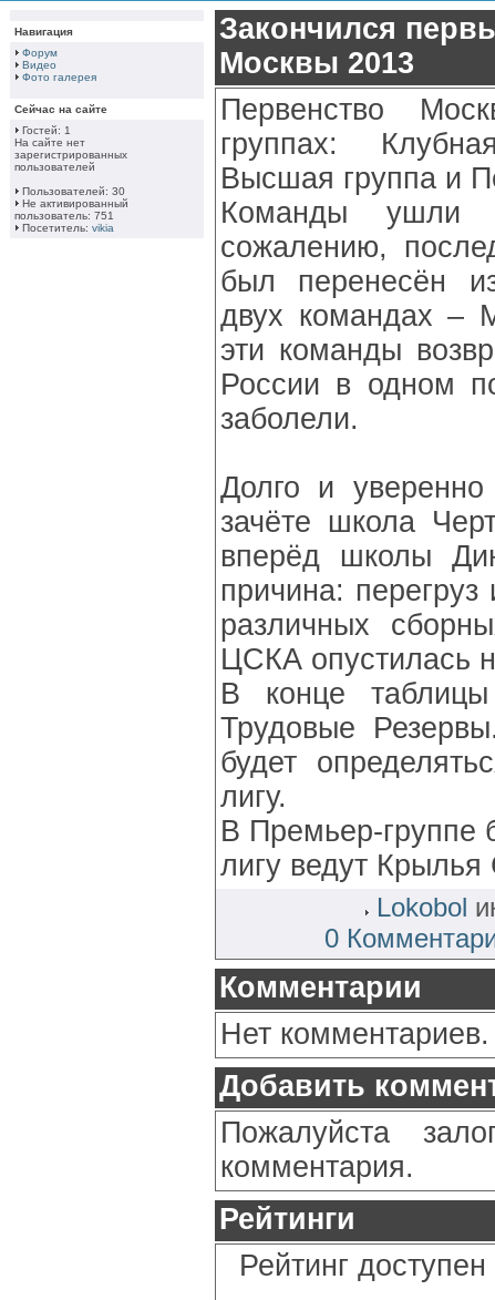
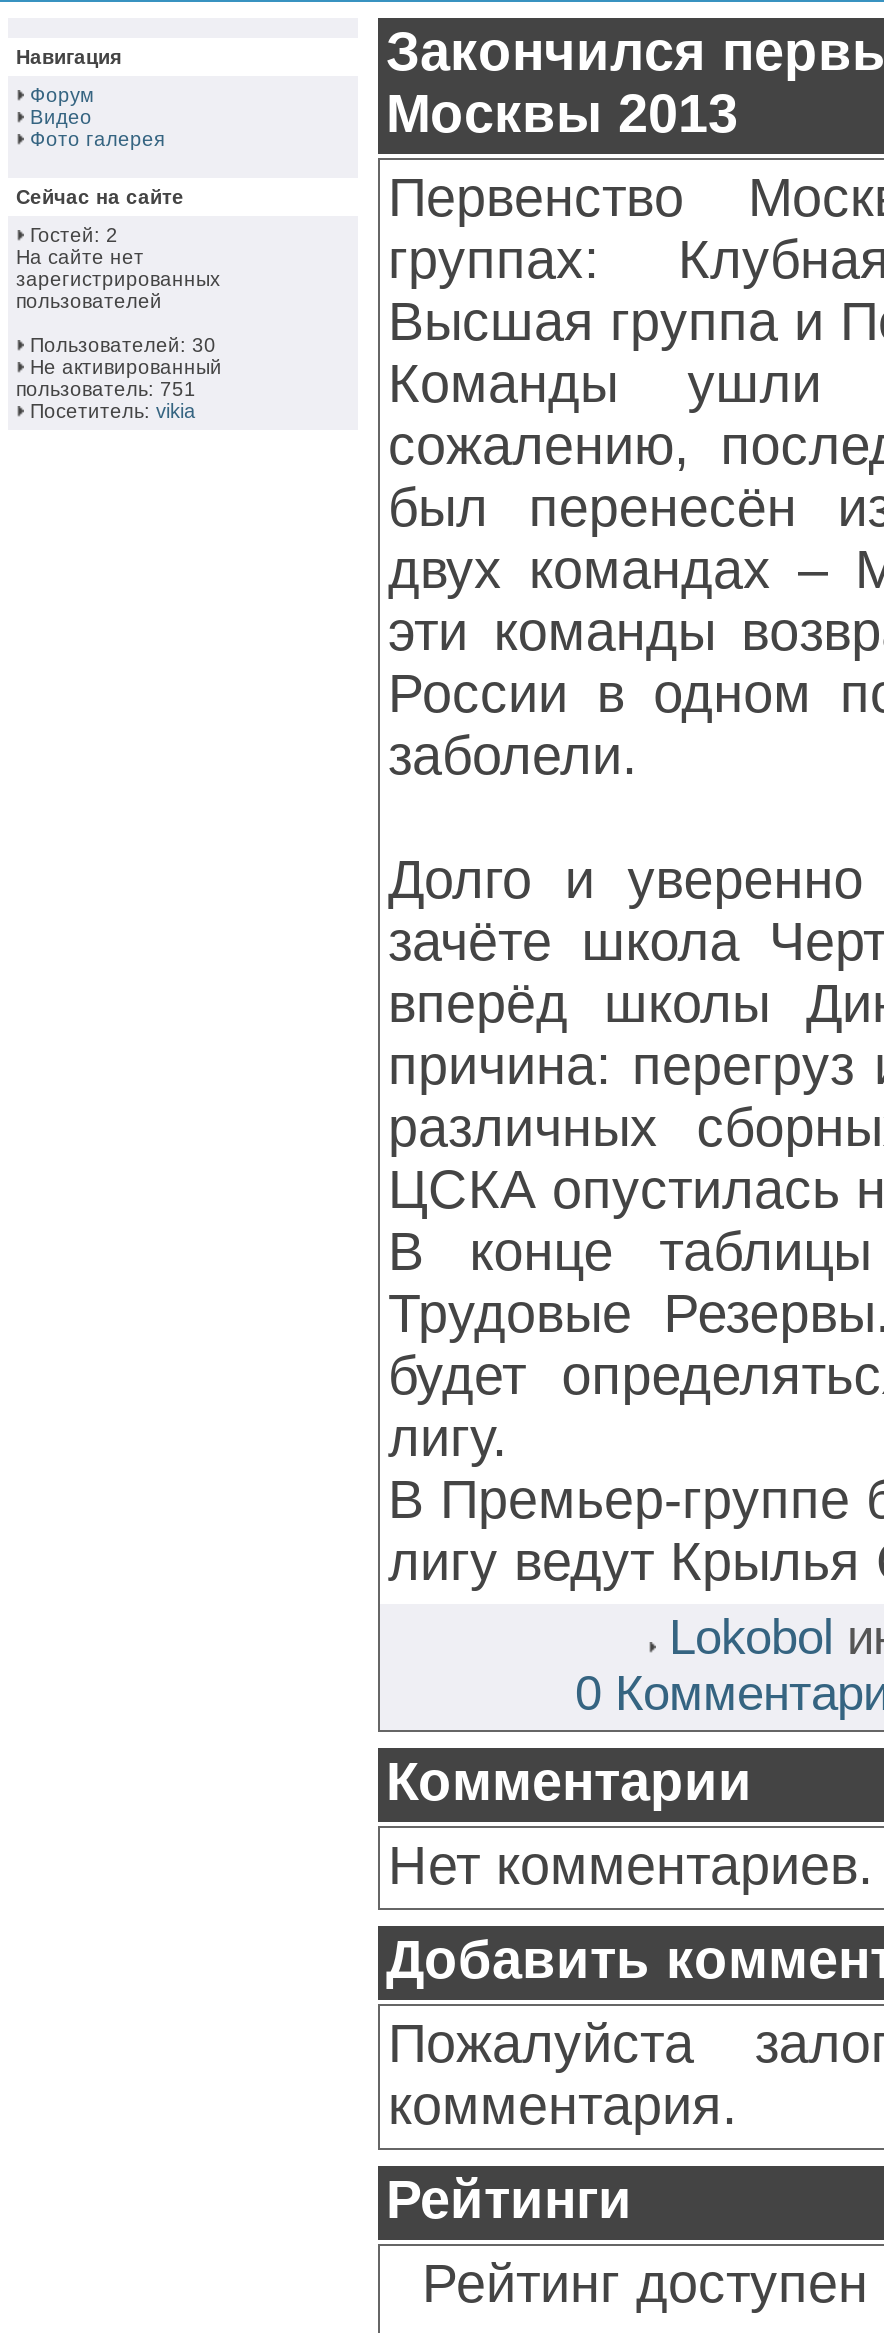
[19,124,71,136] Гостей: 1 -> [24,224,118,246] Гостей: 2

